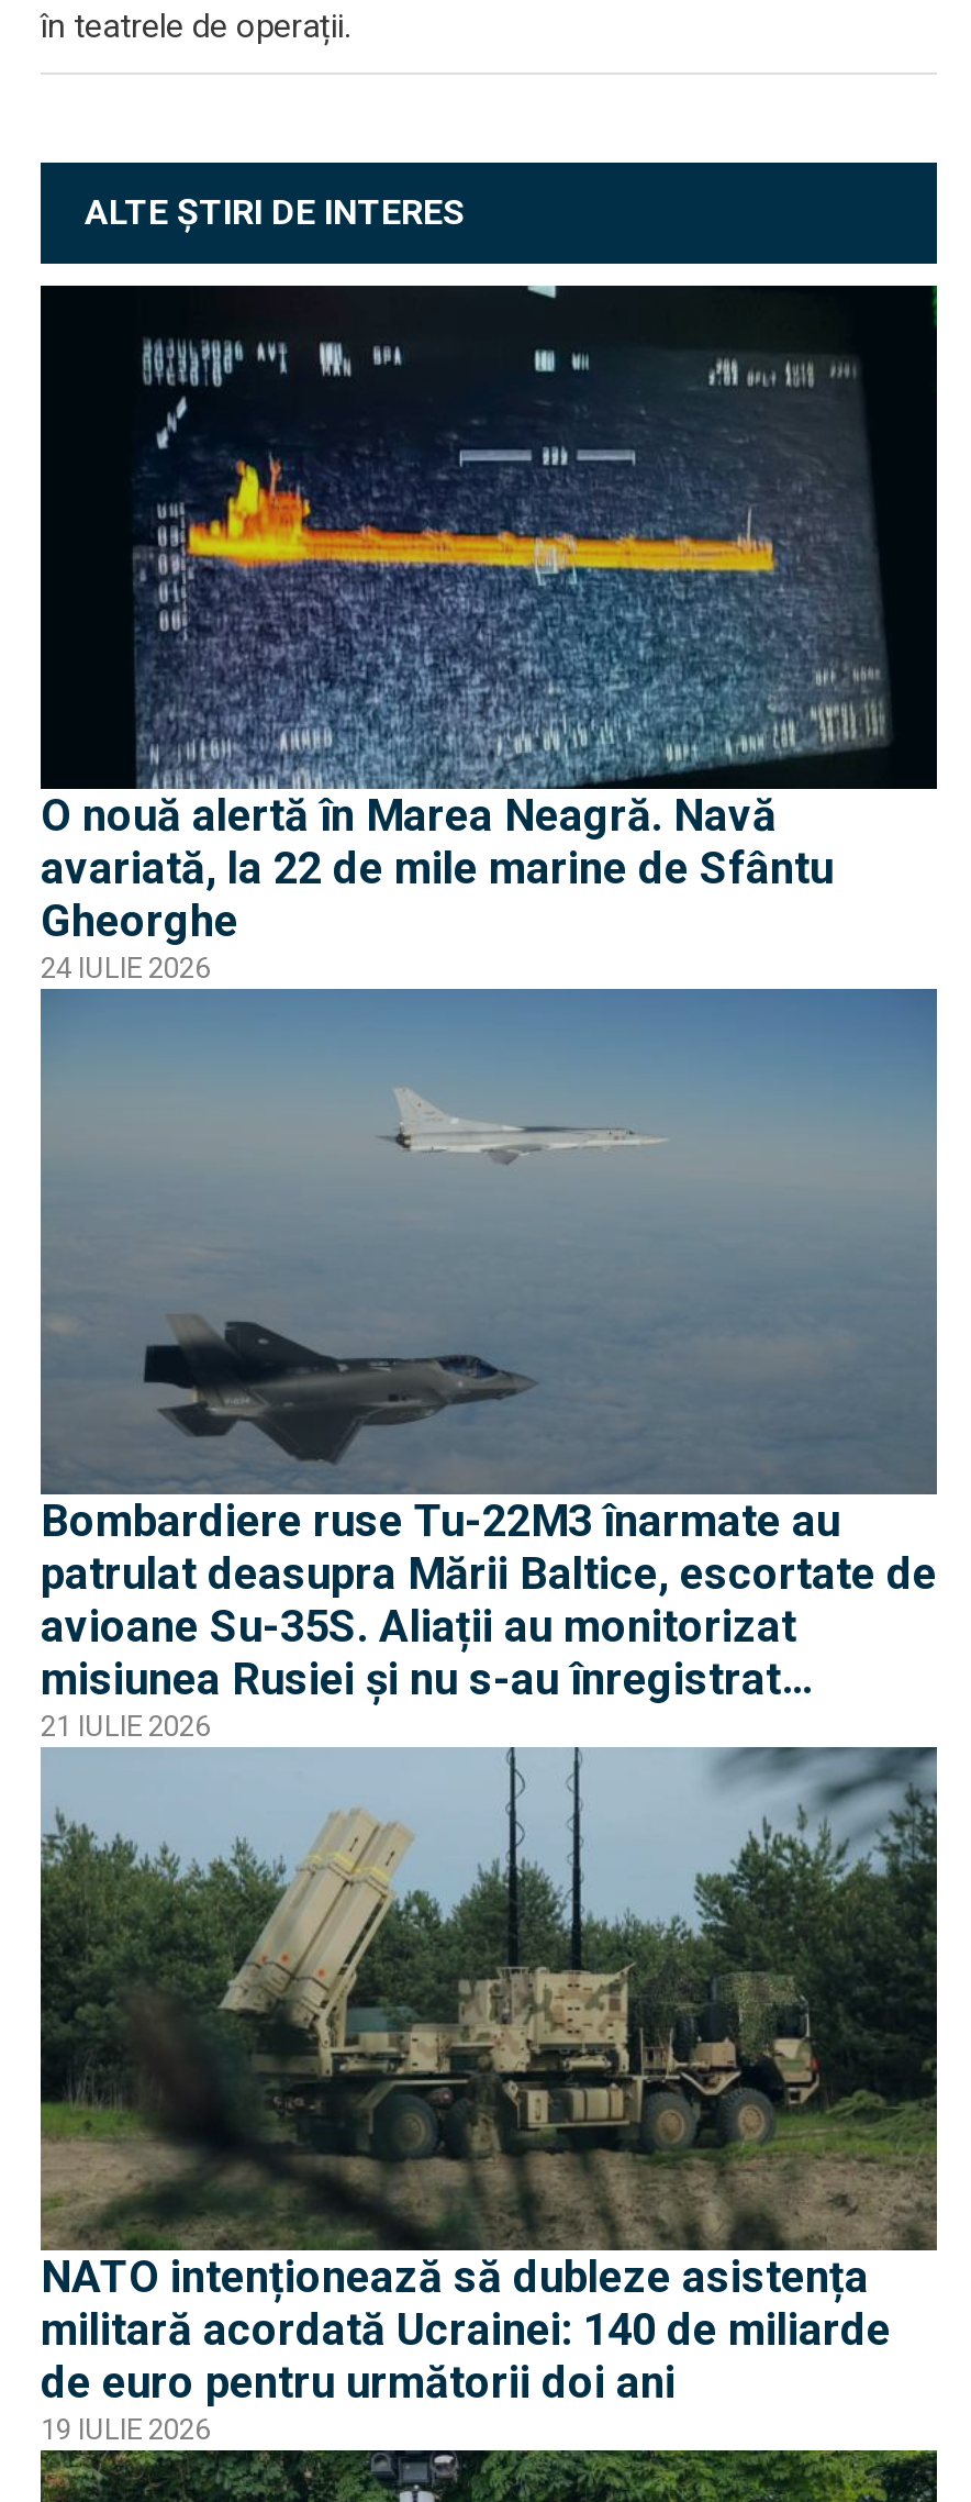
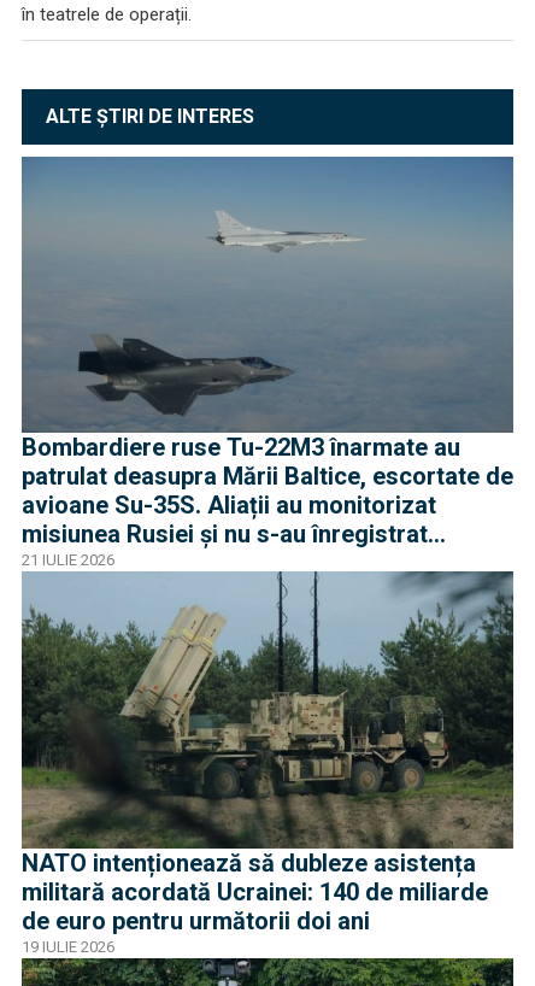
[38,283,939,985] [image] | O nouă alertă în Marea Neagră. Navă | avariată, la 22 de mile marine de Sfântu | Gheorghe | 24 IULIE 2026 -> none

